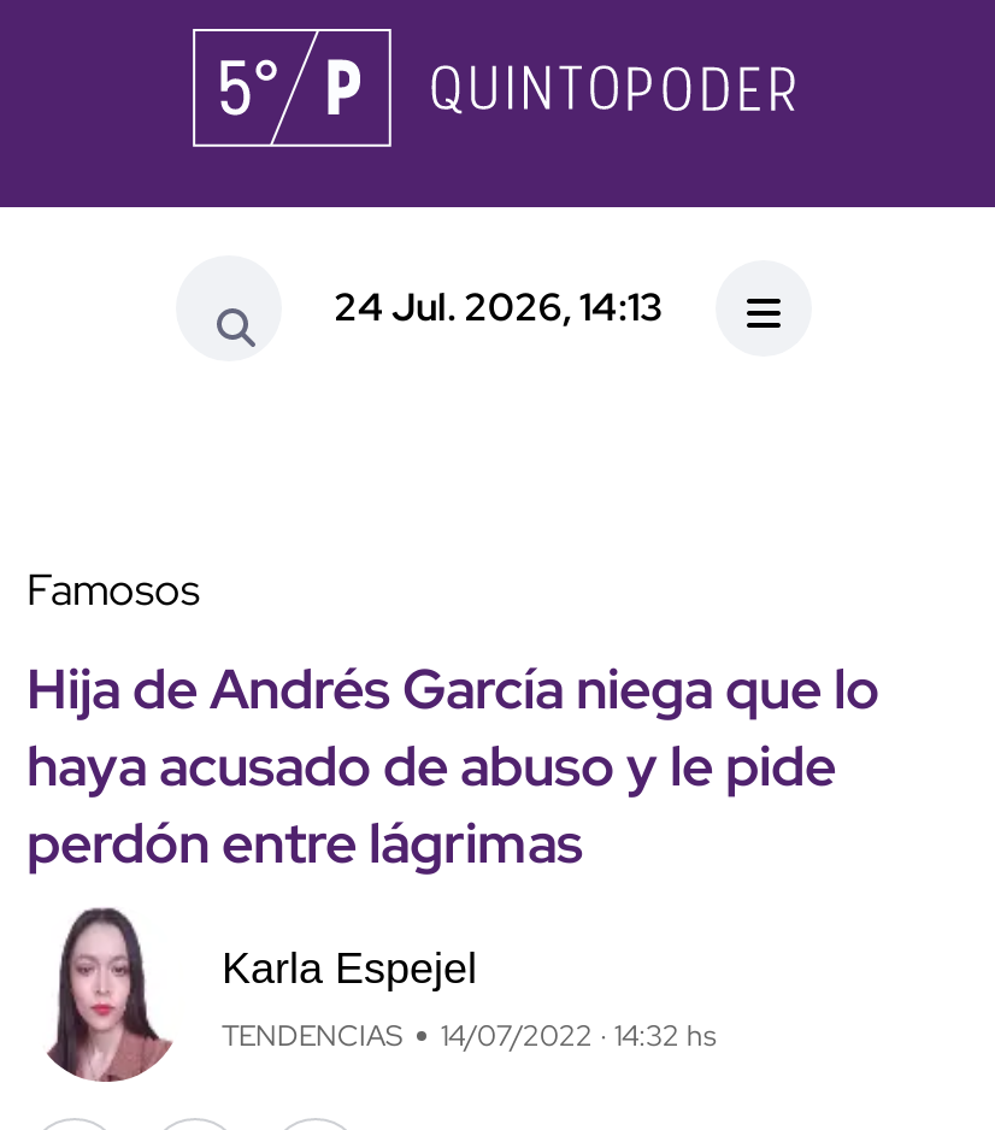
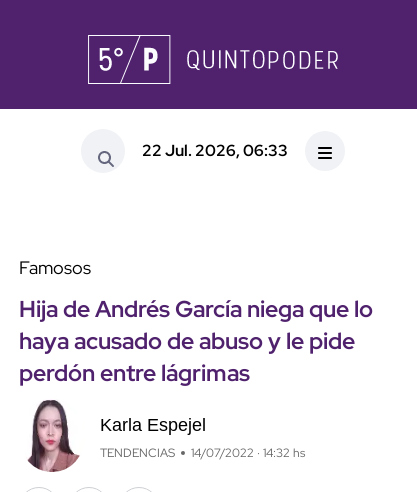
[334,281,664,332] 24 Jul. 2026, 14:13 -> [142,140,288,161] 22 Jul. 2026, 06:33

